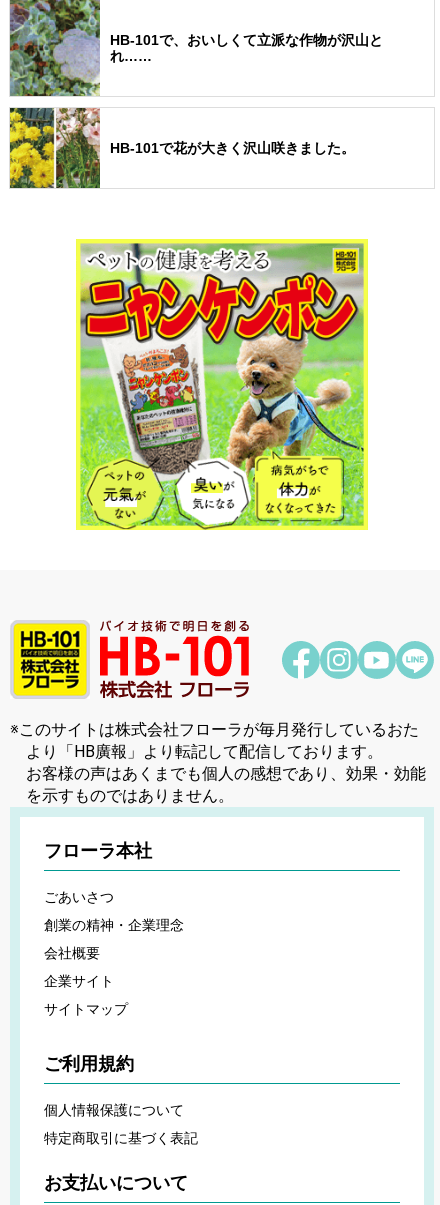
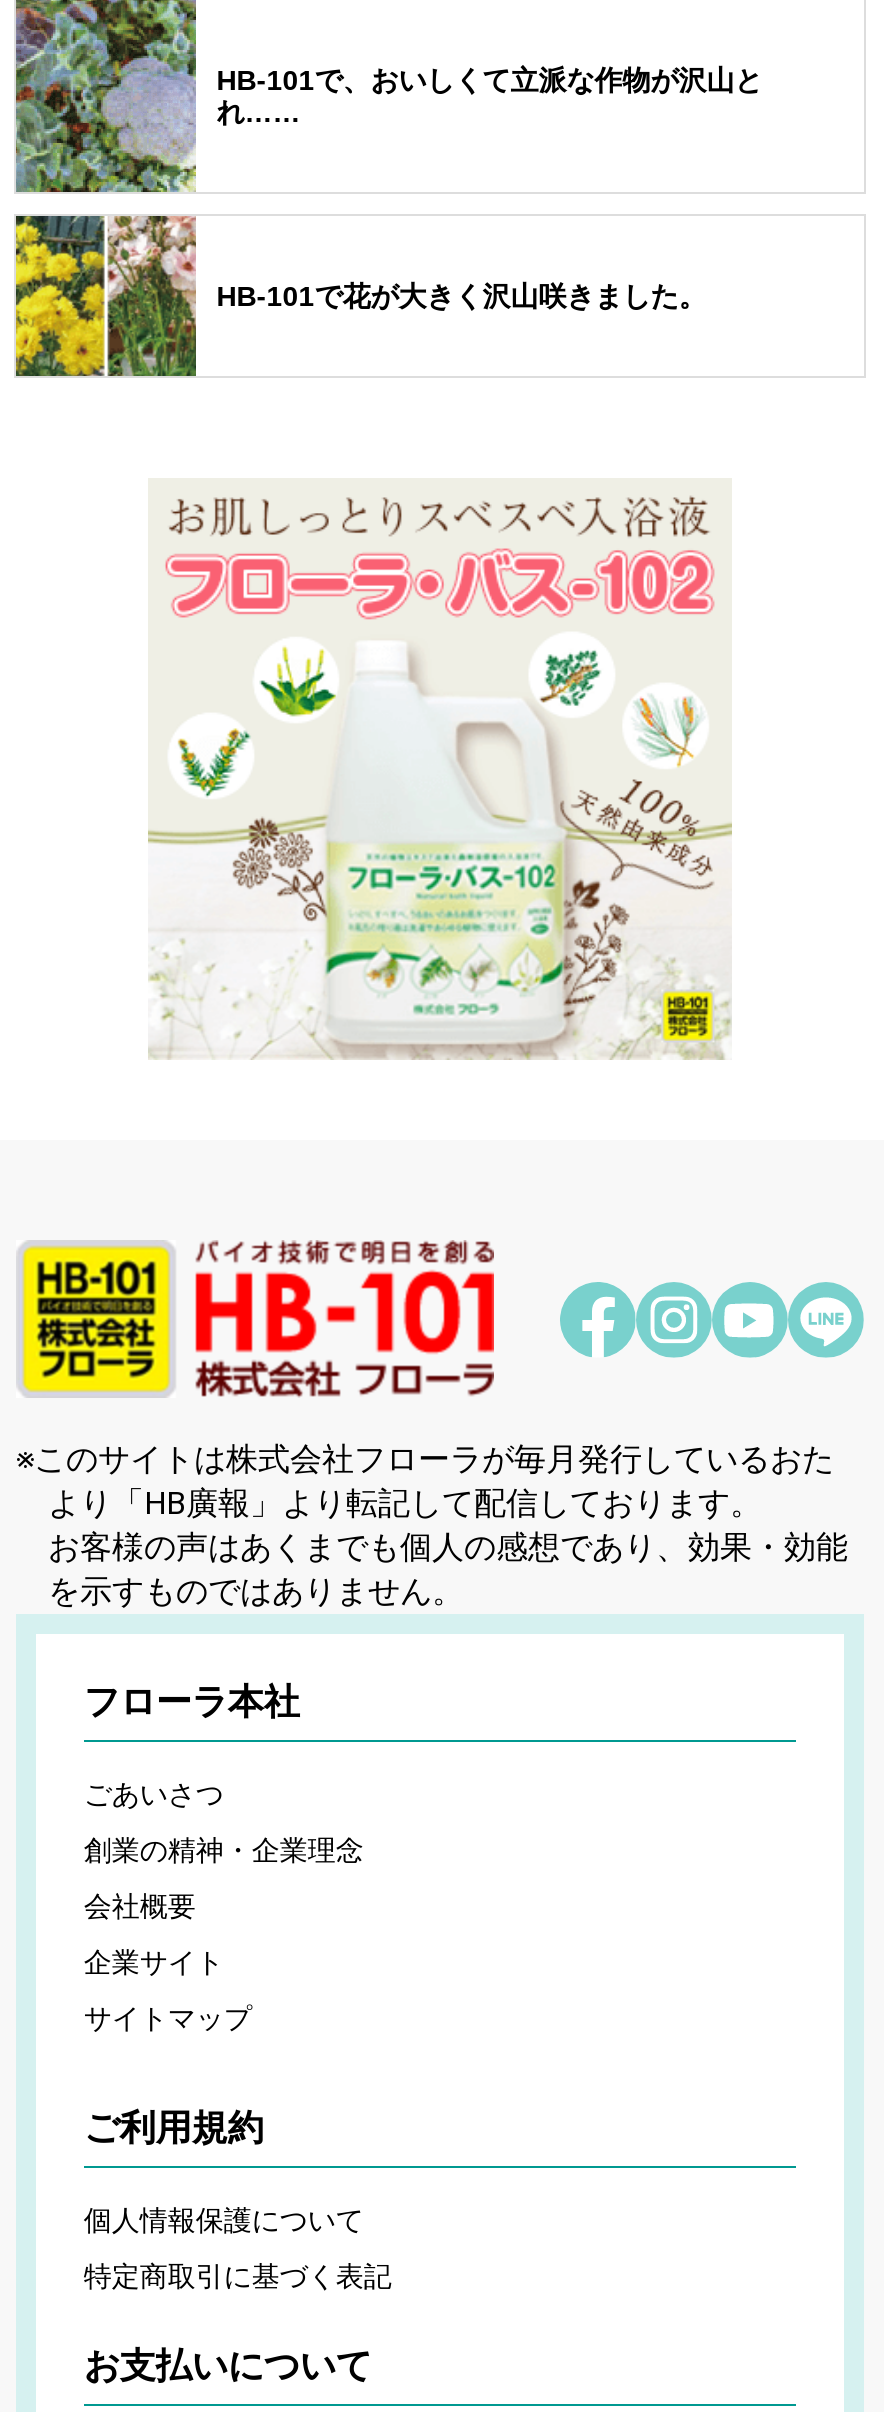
[75,238,369,531] [image] -> [148,478,732,1060] [image]

